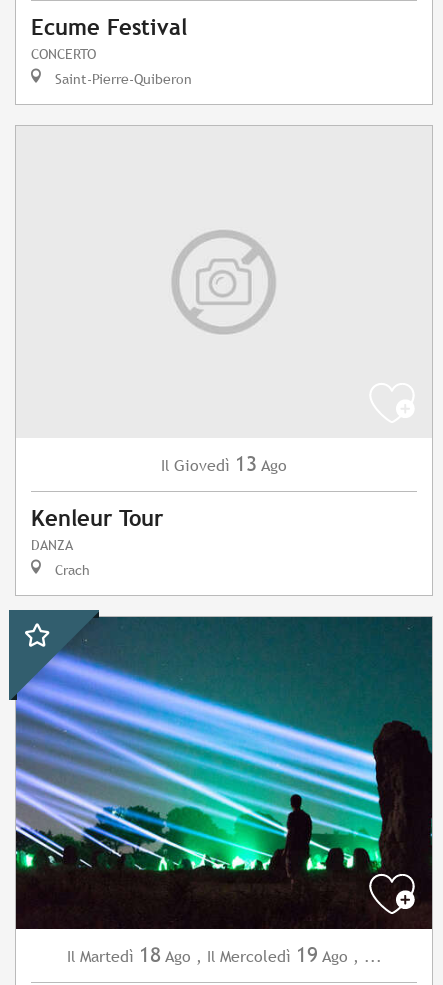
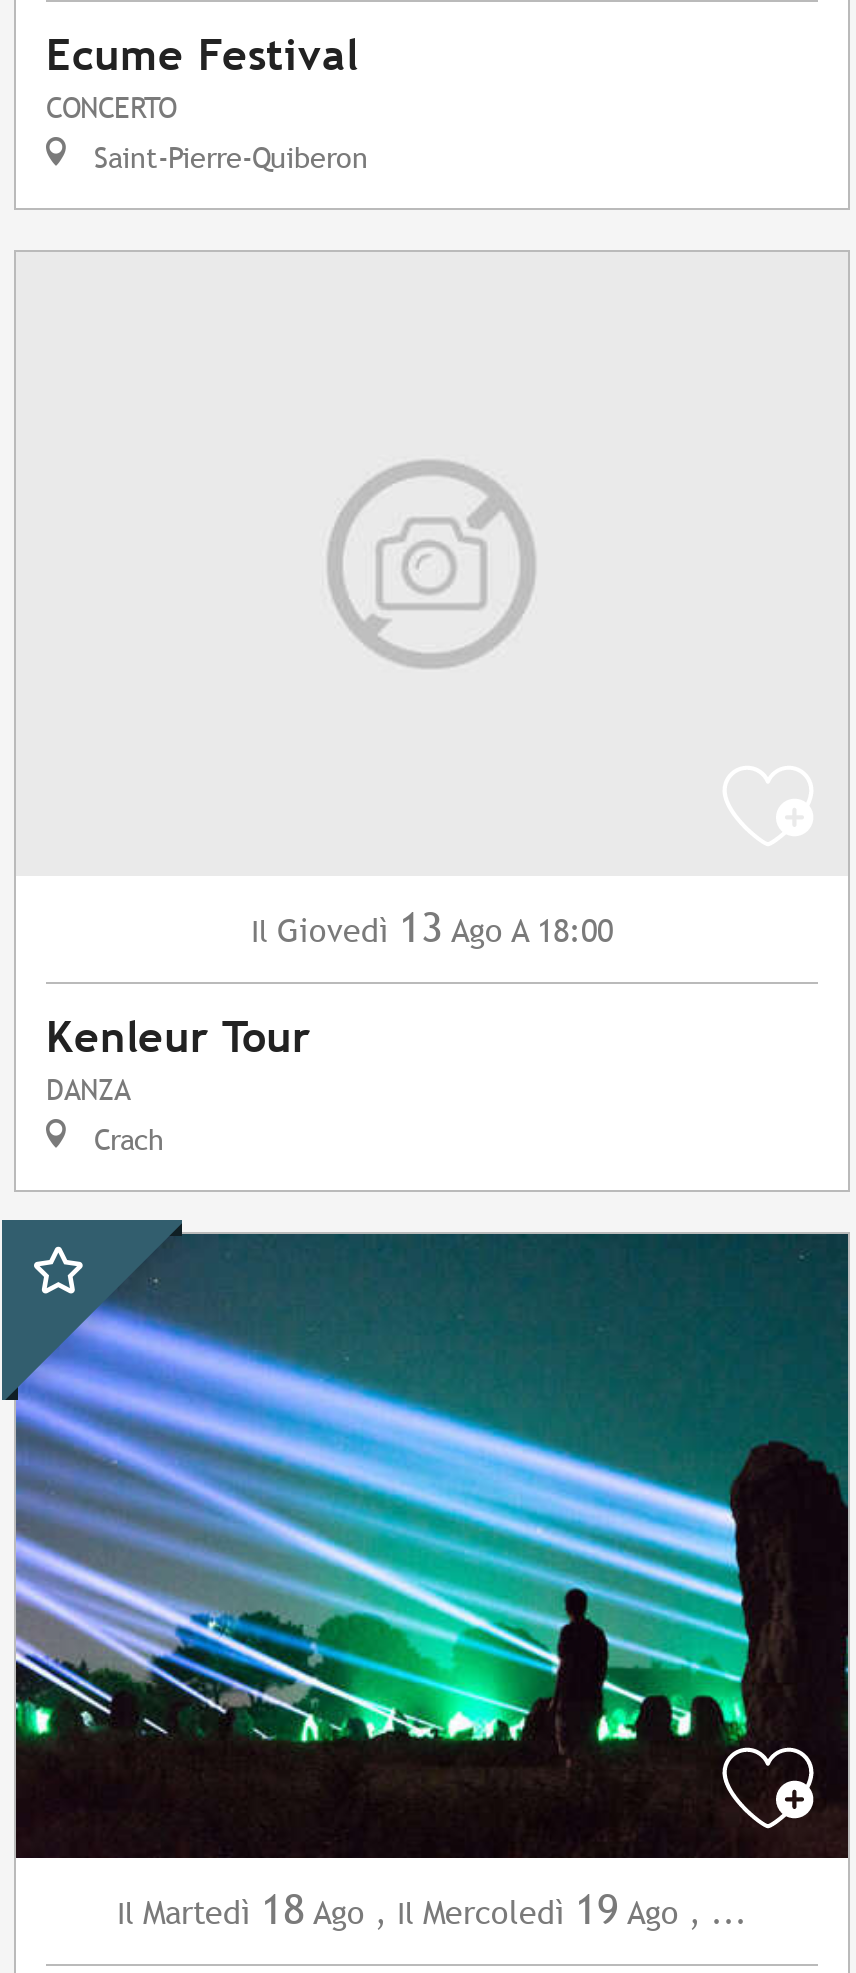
[161,451,287,476] Il Giovedì 13 Ago -> [251,903,613,953] Il Giovedì 13 Ago A 18:00

